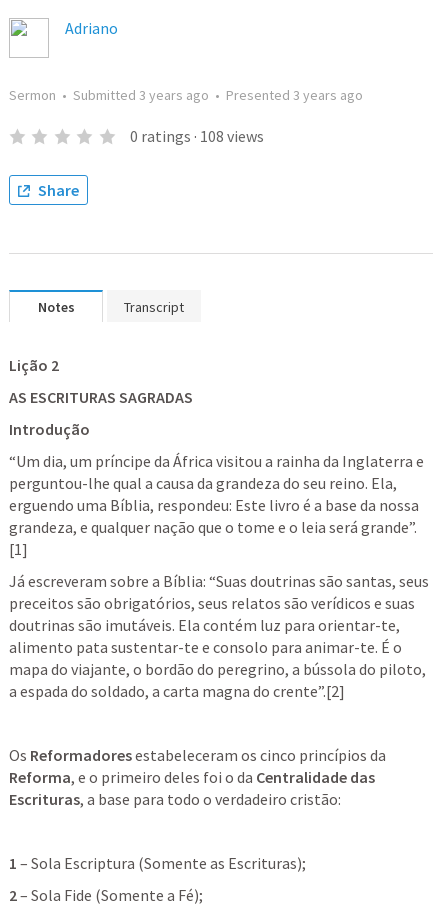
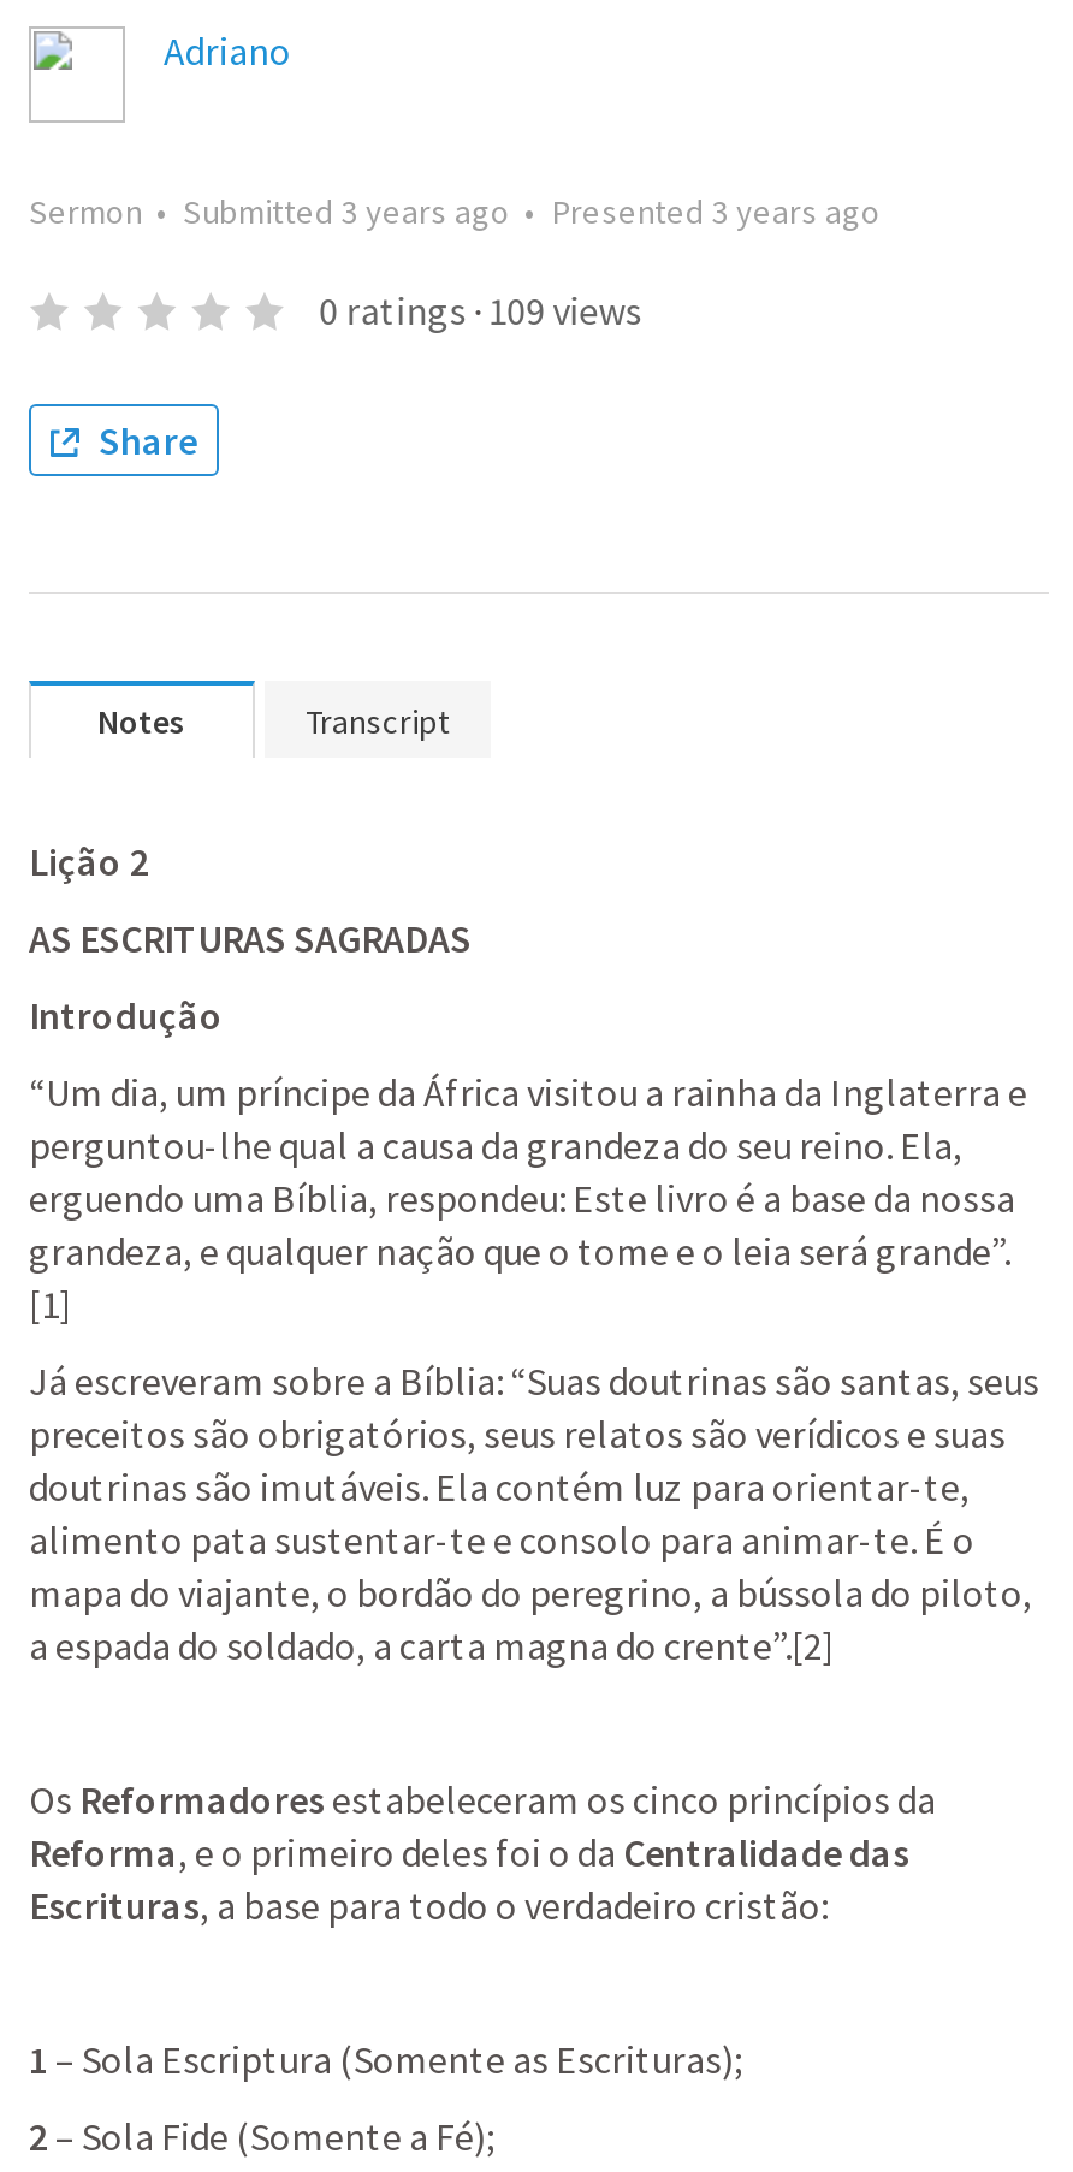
[130,126,264,146] 0 ratings · 108 views -> [319,286,642,334] 0 ratings · 109 views

